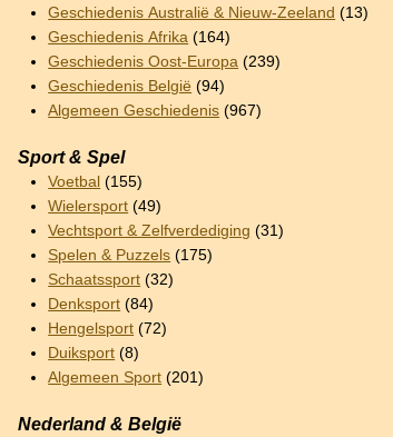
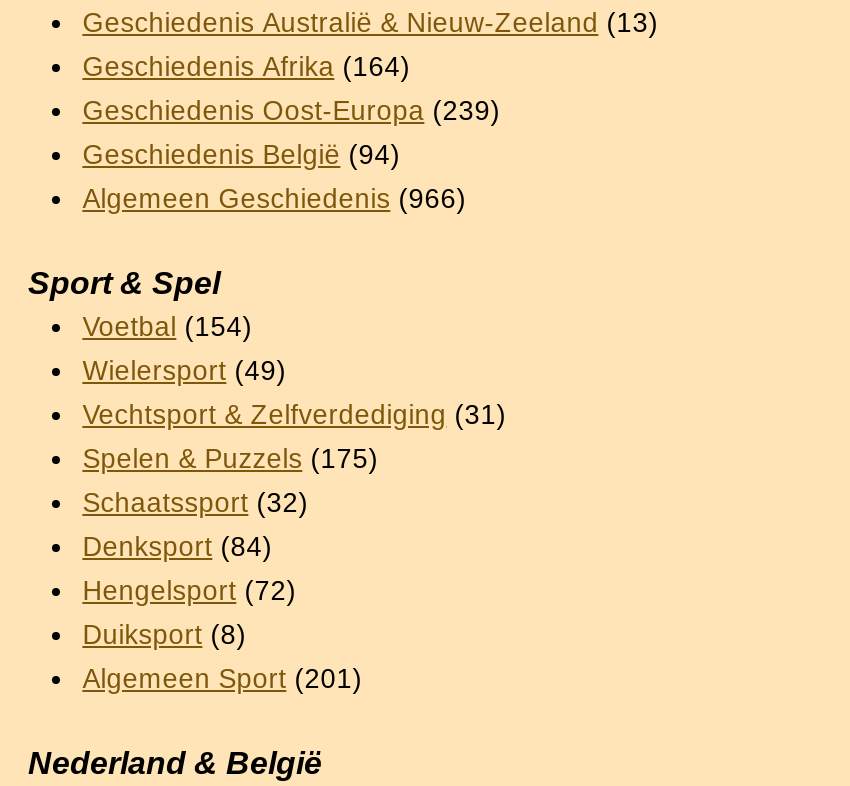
[48,102,262,119] Algemeen Geschiedenis (967) -> [82,183,466,213] Algemeen Geschiedenis (966)
[48,173,143,190] Voetbal (155) -> [82,311,252,341] Voetbal (154)

